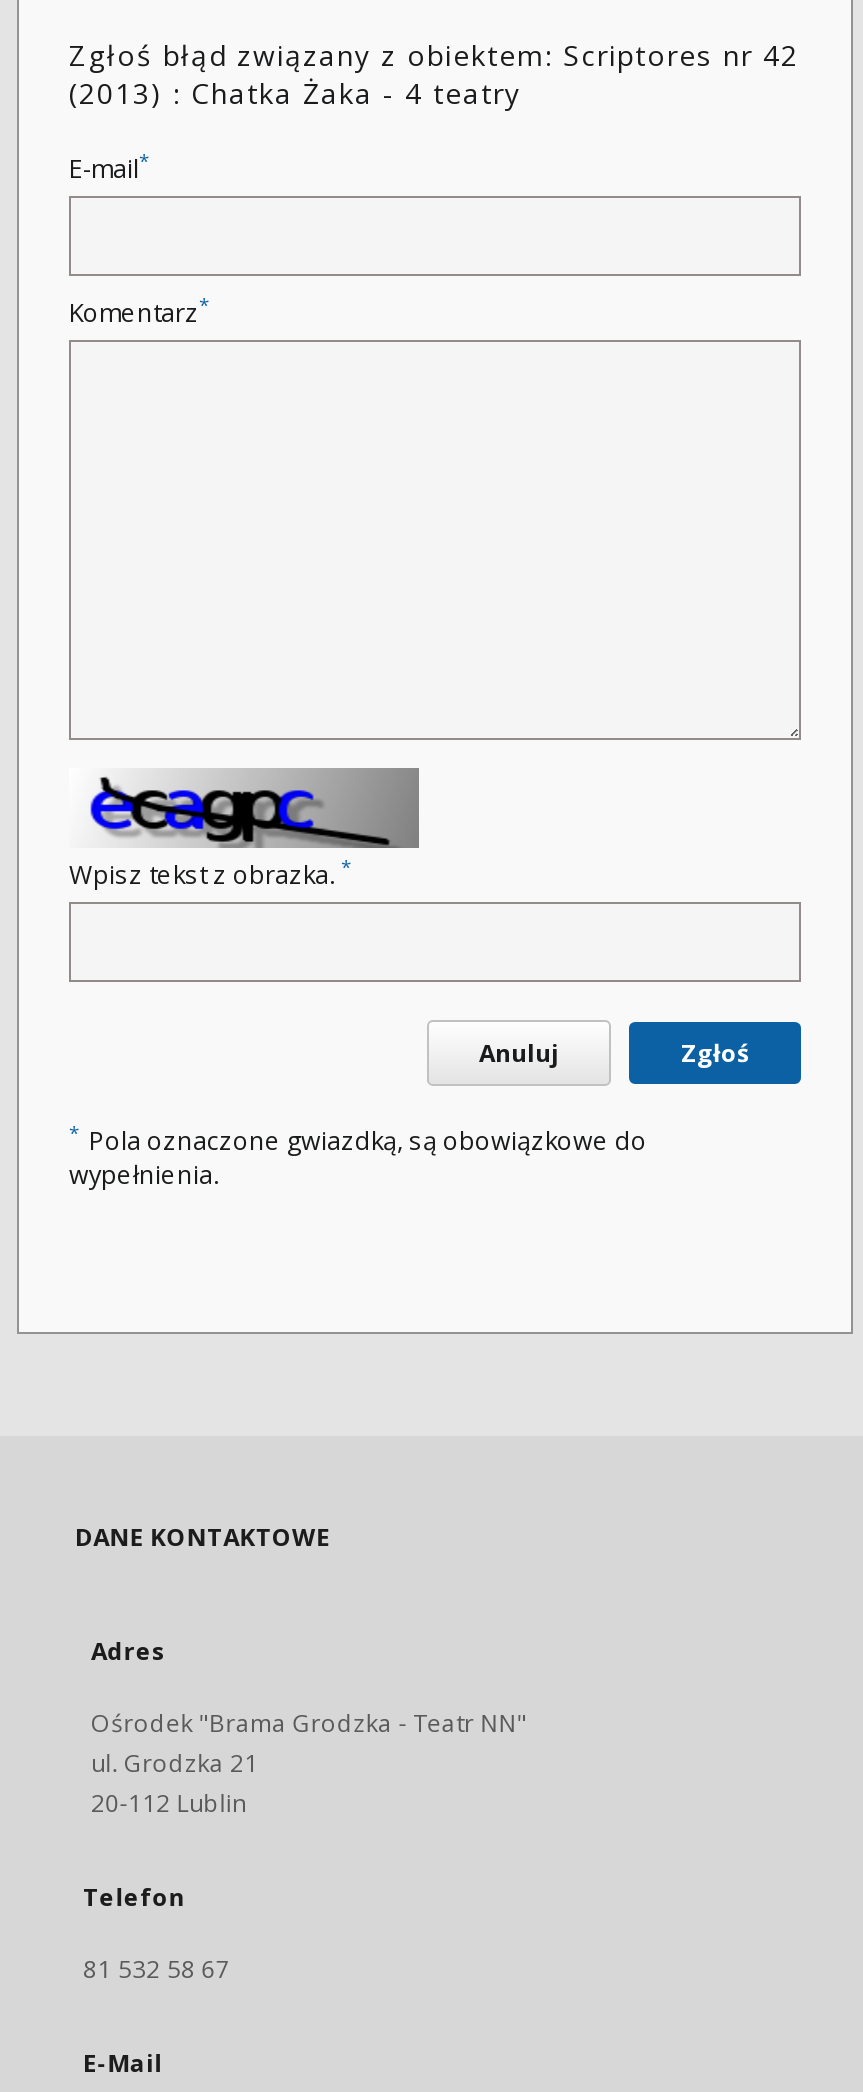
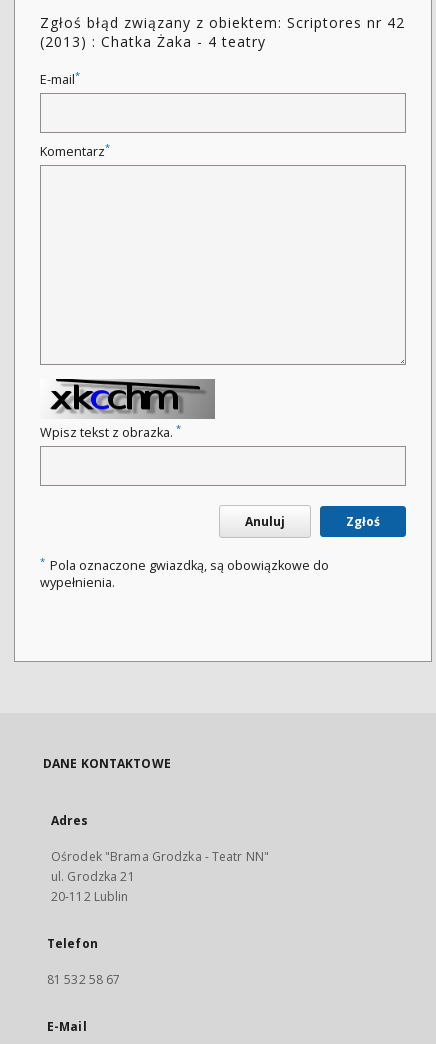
[89,768,397,848] [image] -> [50,378,205,419] [image]

